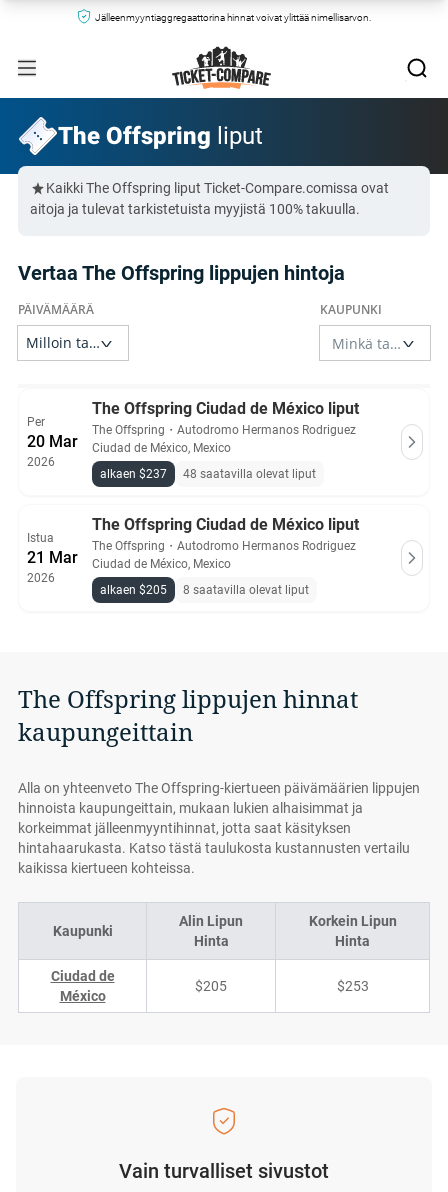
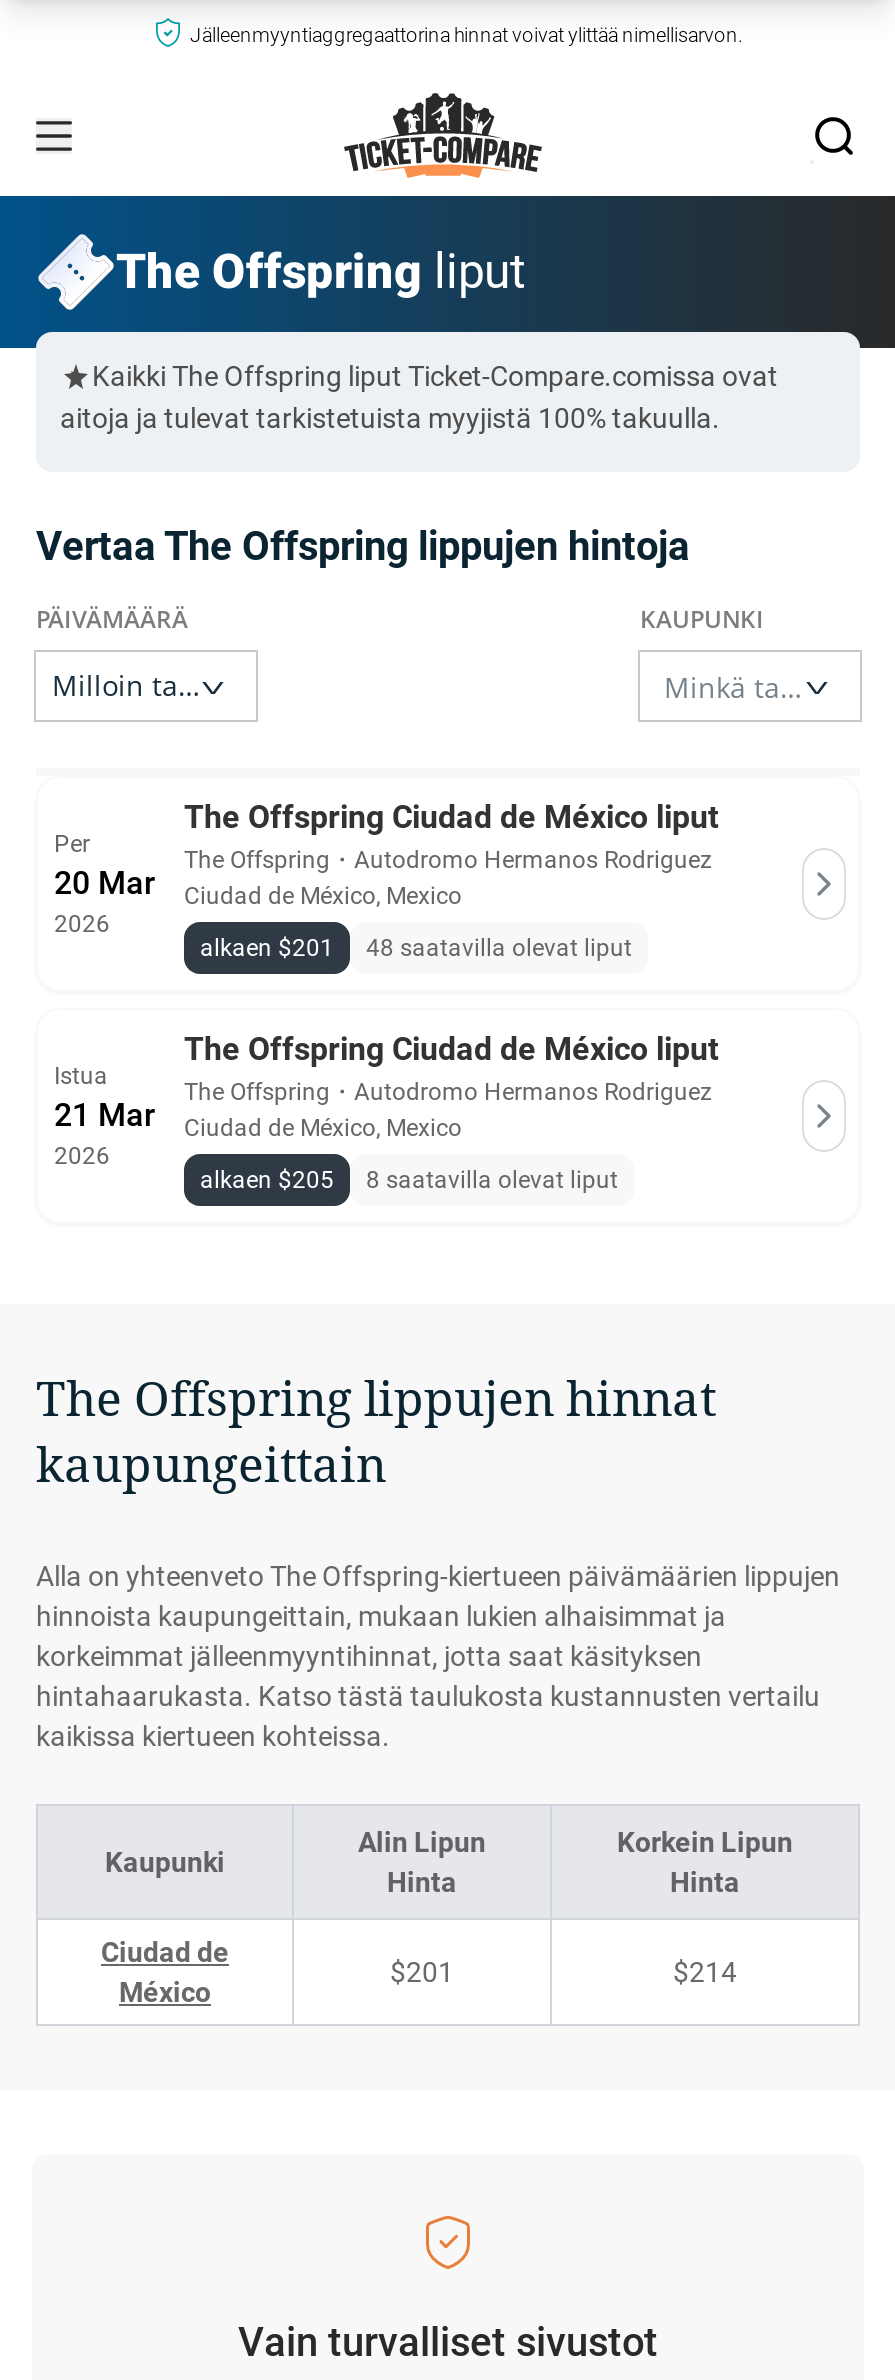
[100,467,316,481] alkaen $237 48 saatavilla olevat liput -> [200,934,632,962] alkaen $201 48 saatavilla olevat liput
[195,978,227,994] $205 -> [390,1956,454,1988] $201
[336,978,368,994] $253 -> [673,1956,737,1988] $214

